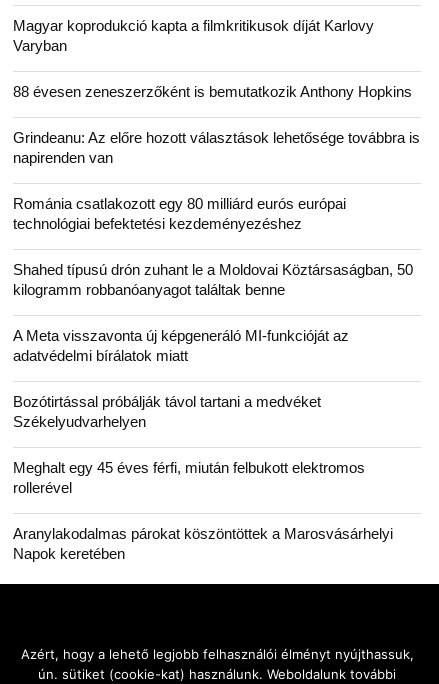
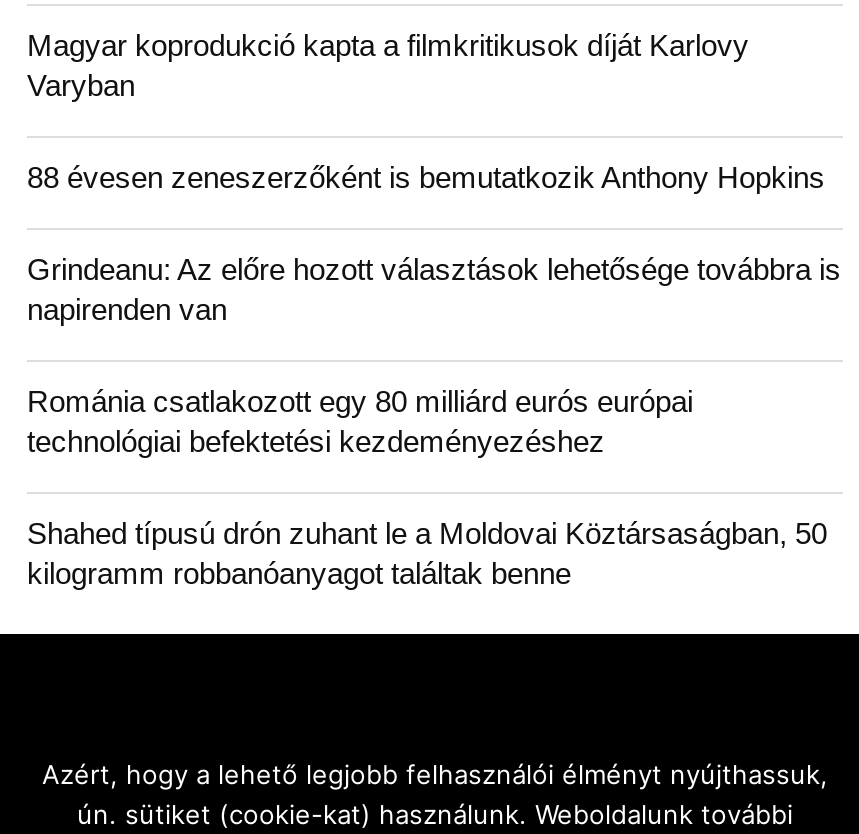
[13,327,393,562] A Meta visszavonta új képgeneráló MI-funkcióját az | adatvédelmi bírálatok miatt | Bozótirtással próbálják távol tartani a medvéket | Székelyudvarhelyen | Meghalt egy 45 éves férfi, miután felbukott elektromos | rollerével | Aranylakodalmas párokat köszöntöttek a Marosvásárhelyi | Napok keretében -> none

